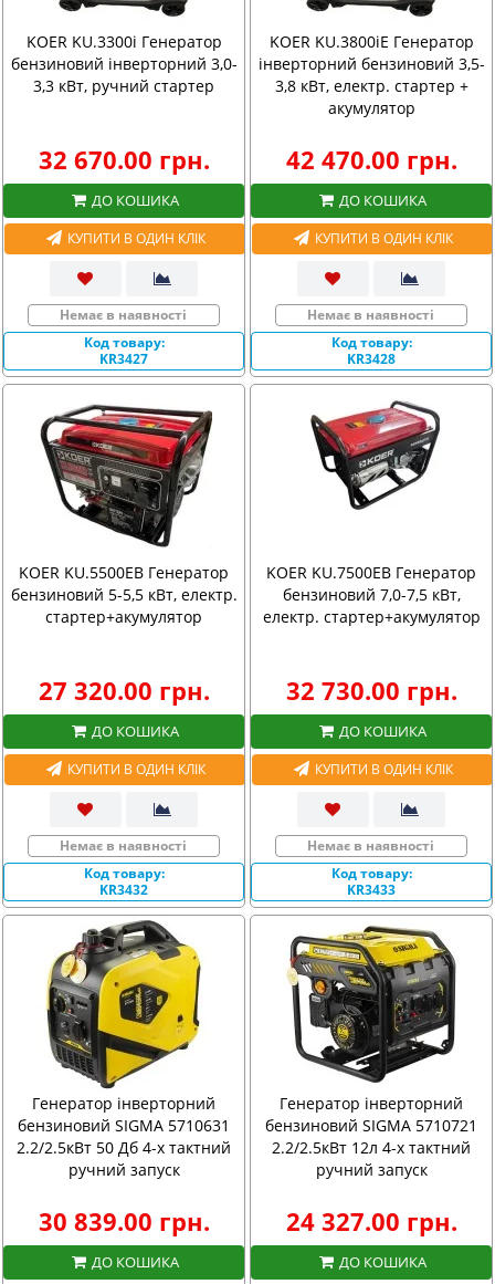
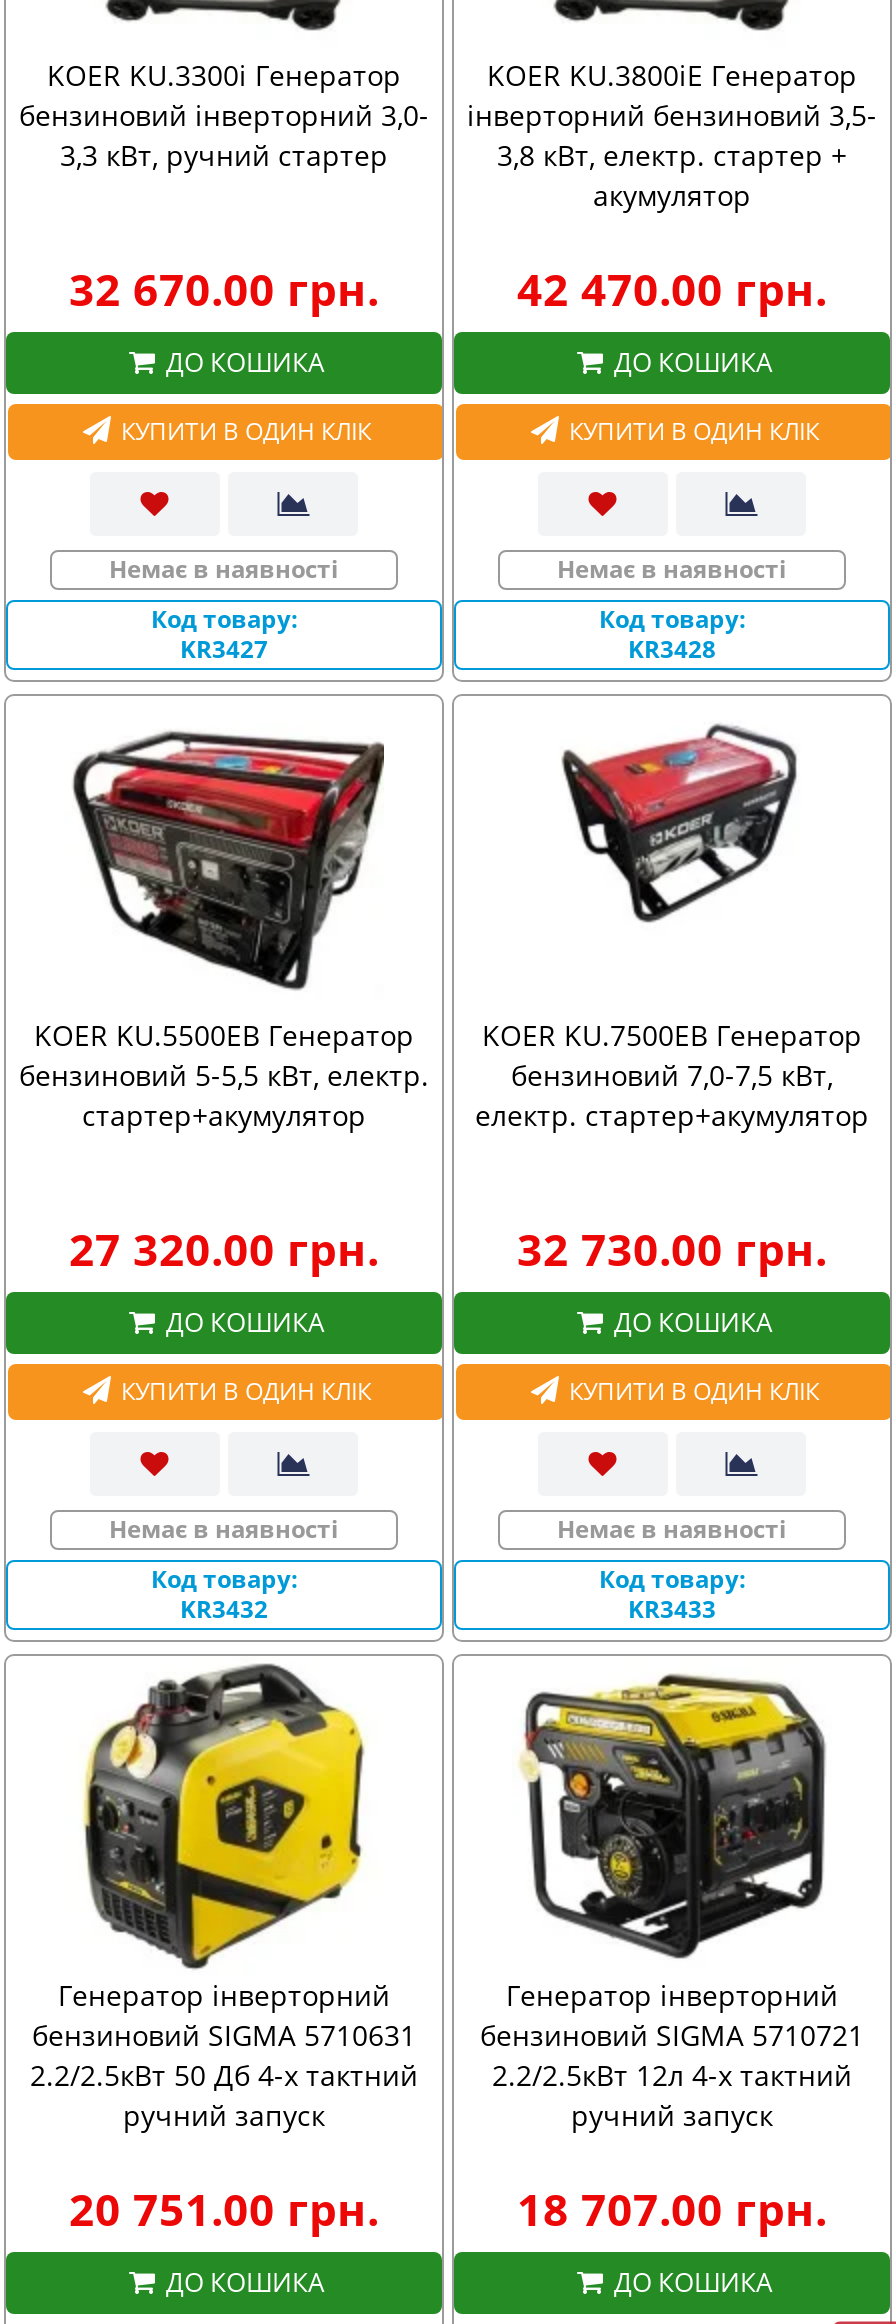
[38,1204,209,1238] 30 839.00 грн. -> [69,2178,379,2238] 20 751.00 грн.
[286,1204,457,1238] 24 327.00 грн. -> [517,2178,827,2238] 18 707.00 грн.

